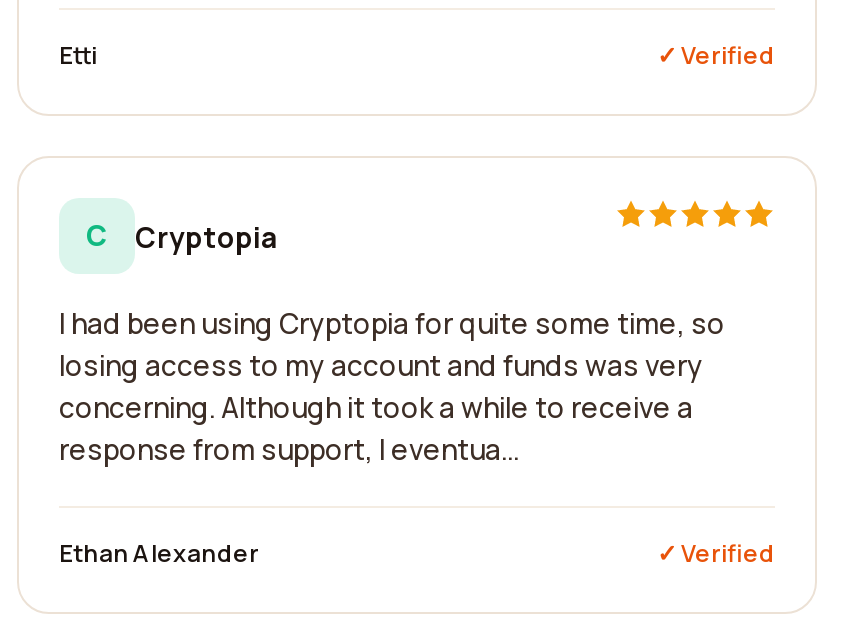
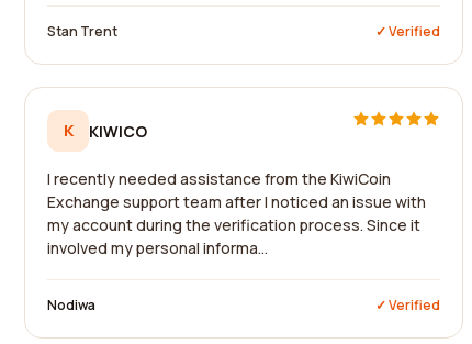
[59,38,97,72] Etti -> [47,22,117,41] Stan Trent
[86,216,279,255] C | Cryptopia -> [63,120,147,141] K | KIWICO
[59,304,725,468] I had been using Cryptopia for quite some time, so | losing access to my account and funds was very | concerning. Although it took a while to receive a | response from support, I eventua... -> [47,168,426,258] I recently needed assistance from the KiwiCoin | Exchange support team after I noticed an issue with | my account during the verification process. Since it | involved my personal informa...
[59,536,259,570] Ethan Alexander -> [47,296,95,314] Nodiwa

